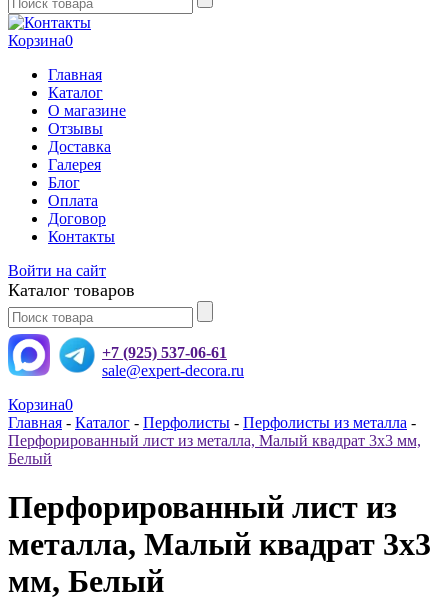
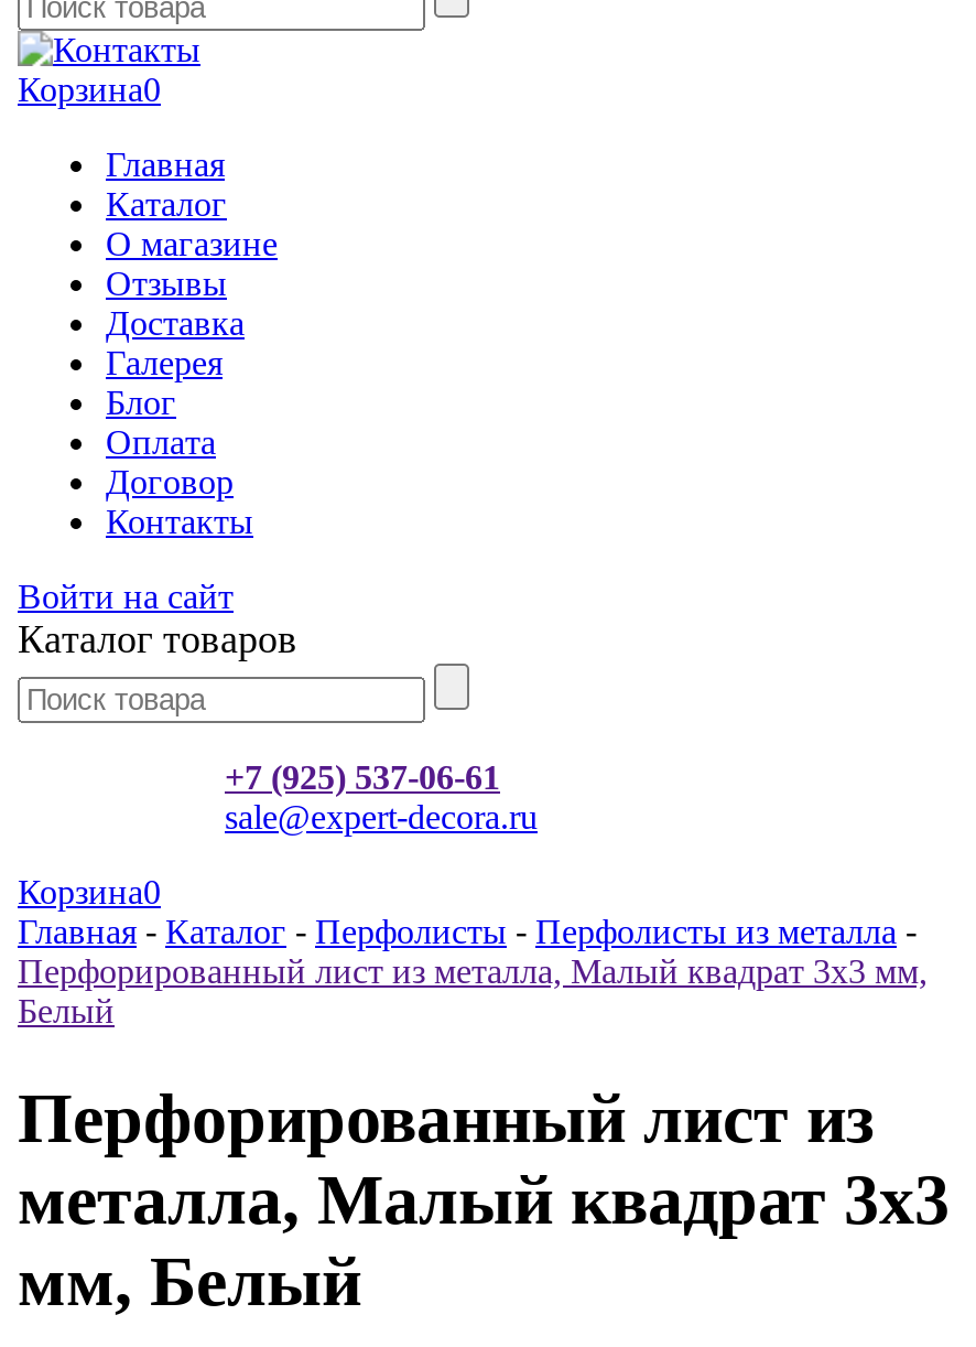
[7,333,51,377] [image] -> none
[58,336,96,374] [image] -> none

